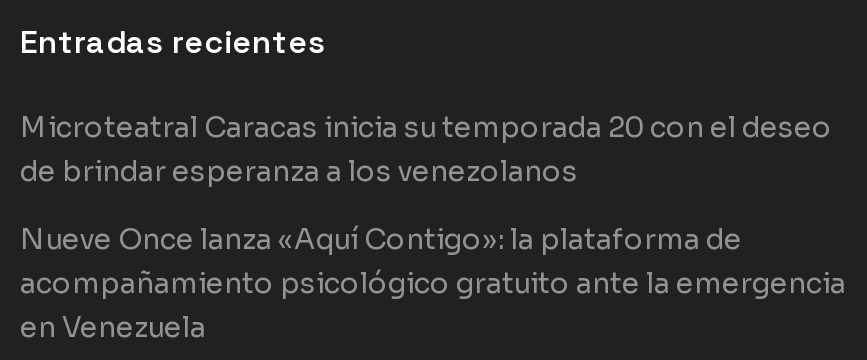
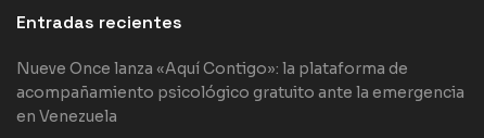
[20,109,832,189] Microteatral Caracas inicia su temporada 20 con el deseo | de brindar esperanza a los venezolanos -> none

